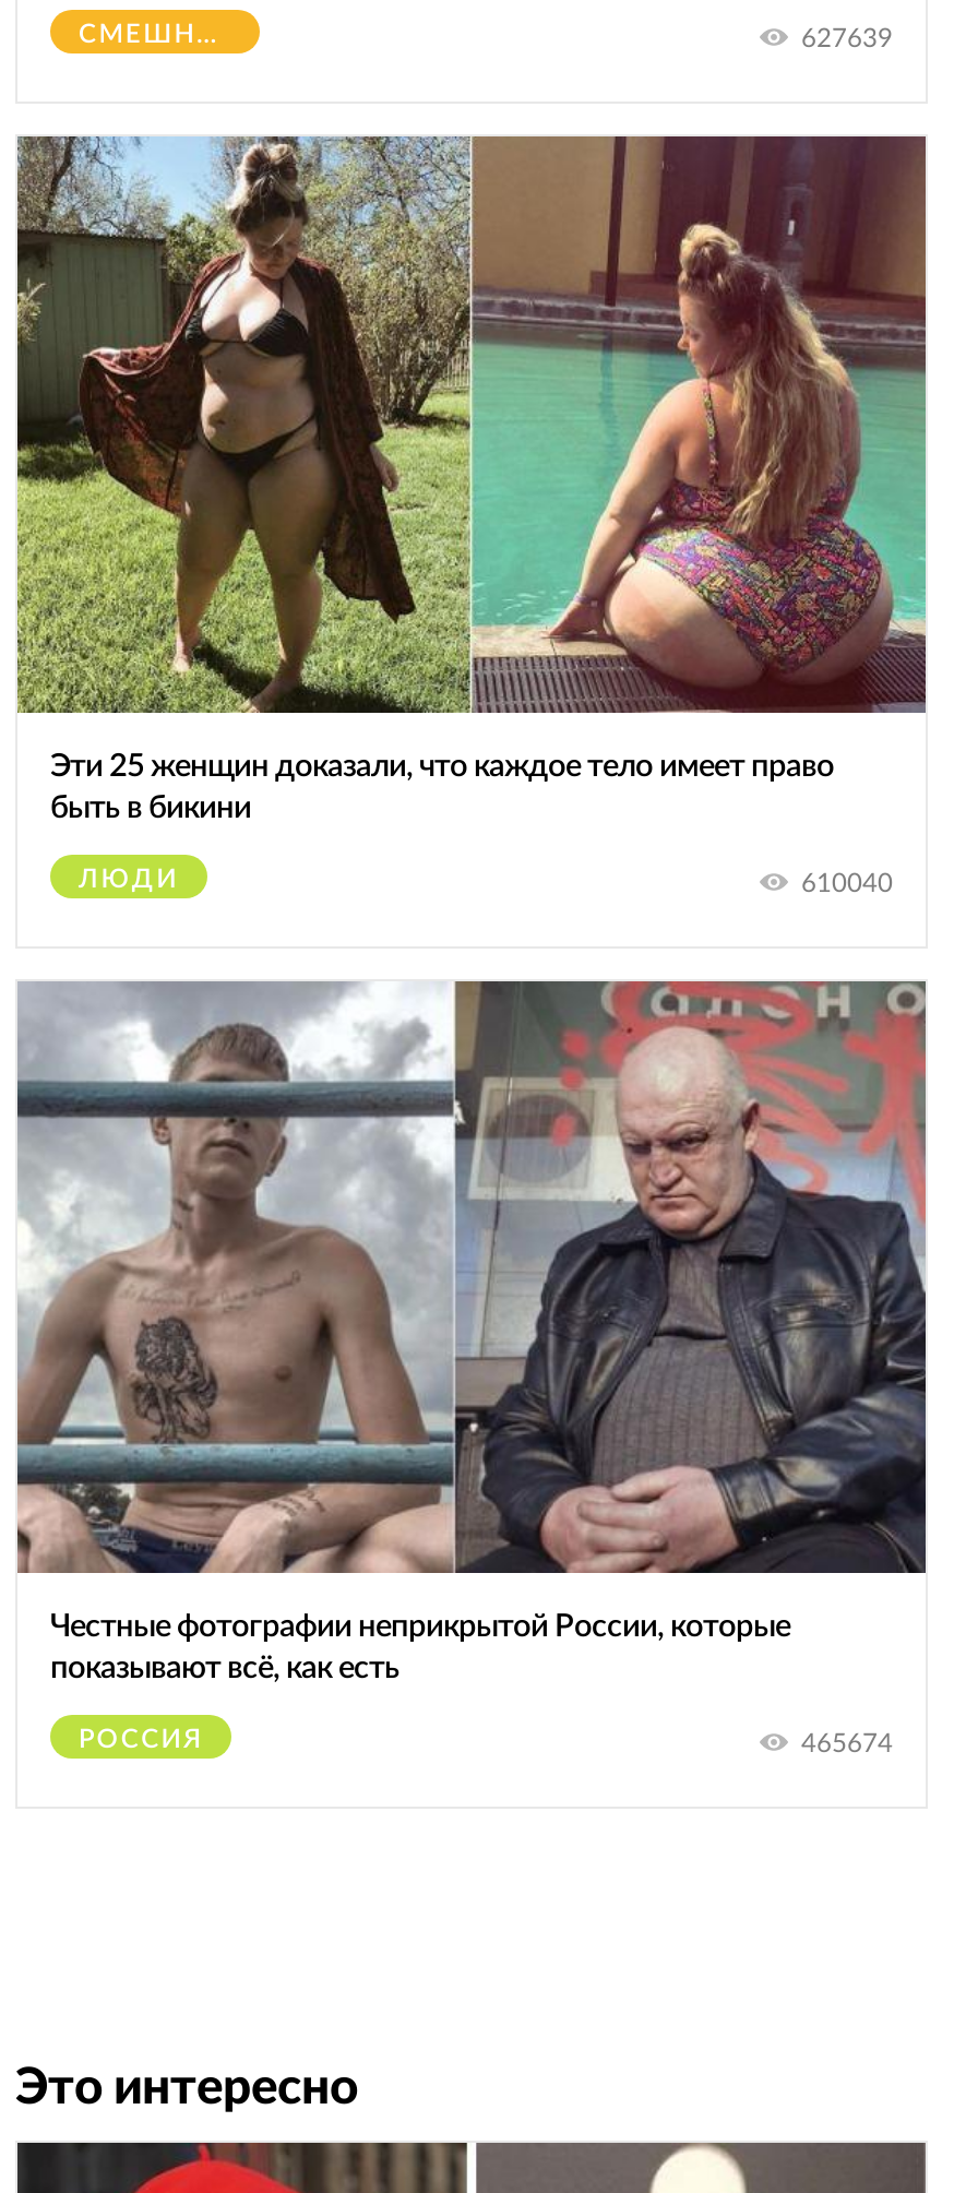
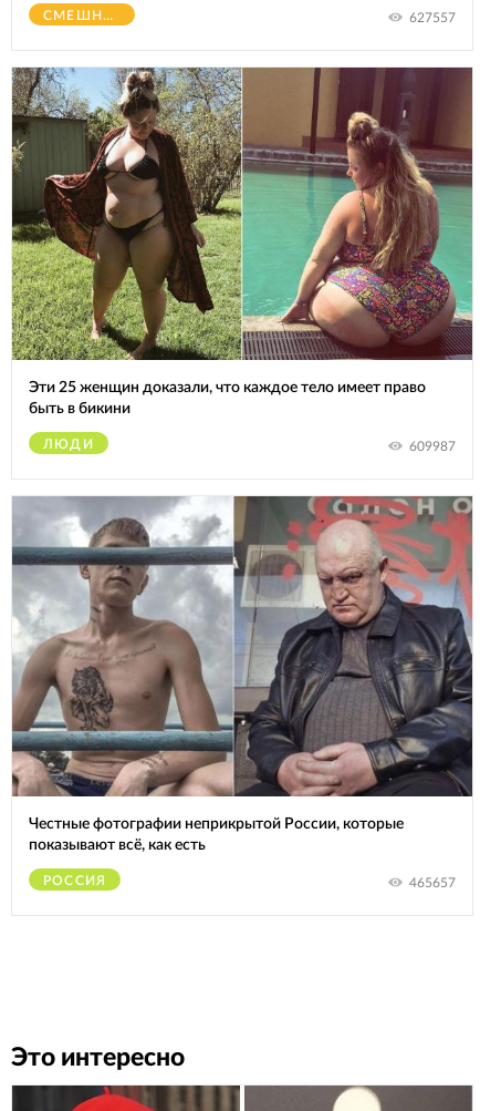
[801,26,893,52] 627639 -> [409,11,456,25] 627557
[801,869,893,896] 610040 -> [409,439,456,453] 609987
[801,1730,893,1756] 465674 -> [409,876,456,889] 465657

